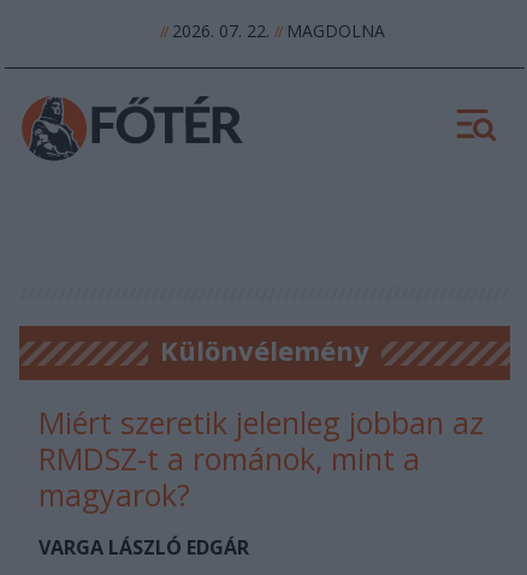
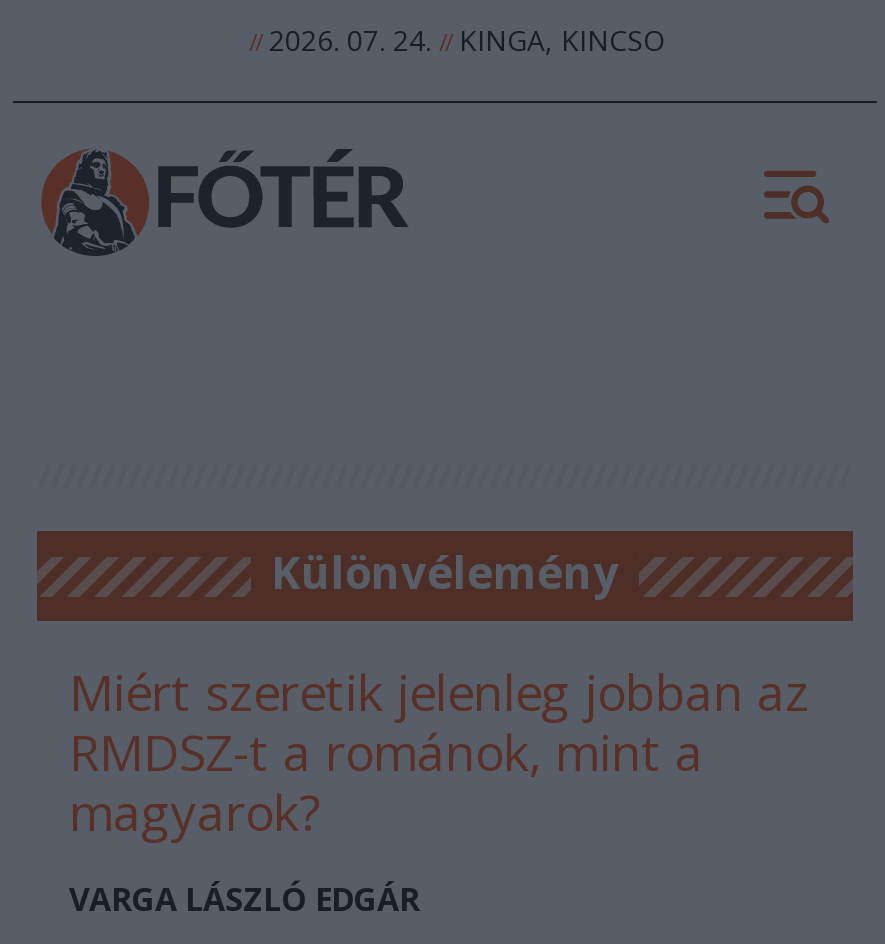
[159,19,384,42] // 2026. 07. 22. // MAGDOLNA -> [249,21,665,59] // 2026. 07. 24. // KINGA, KINCSO

